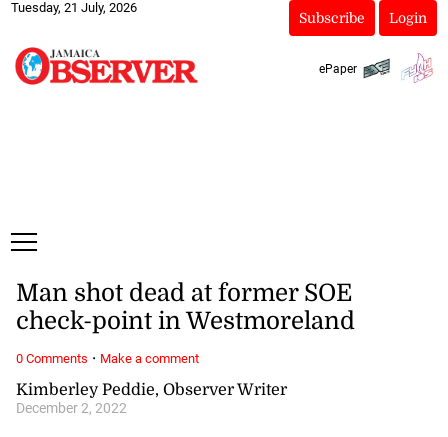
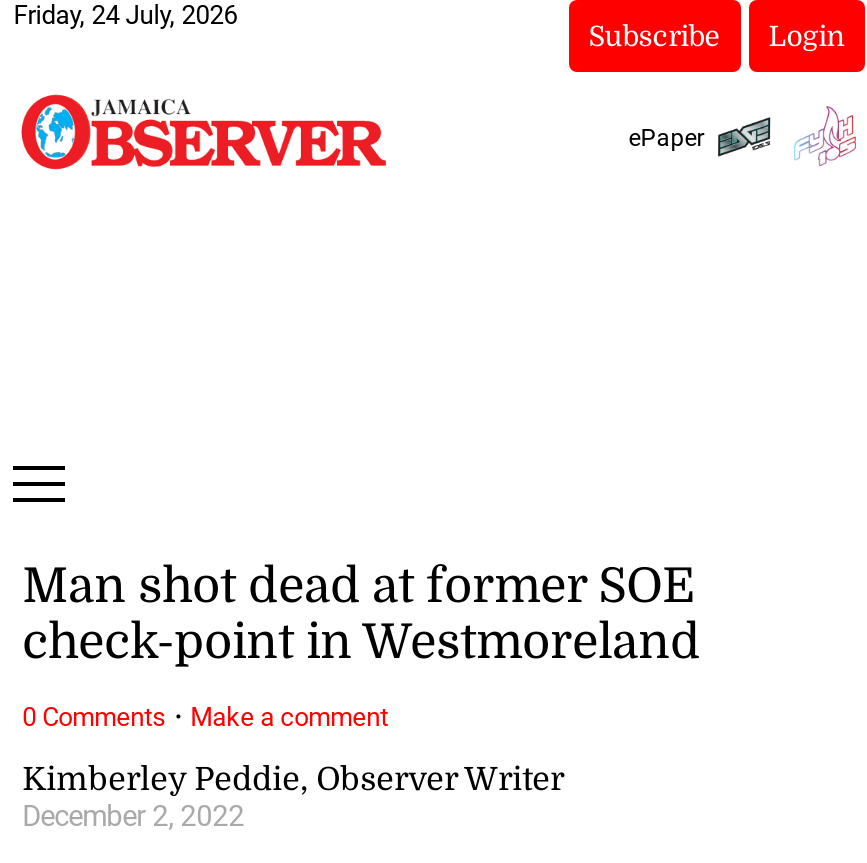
[11,0,137,15] Tuesday, 21 July, 2026 -> [13,0,237,30] Friday, 24 July, 2026

